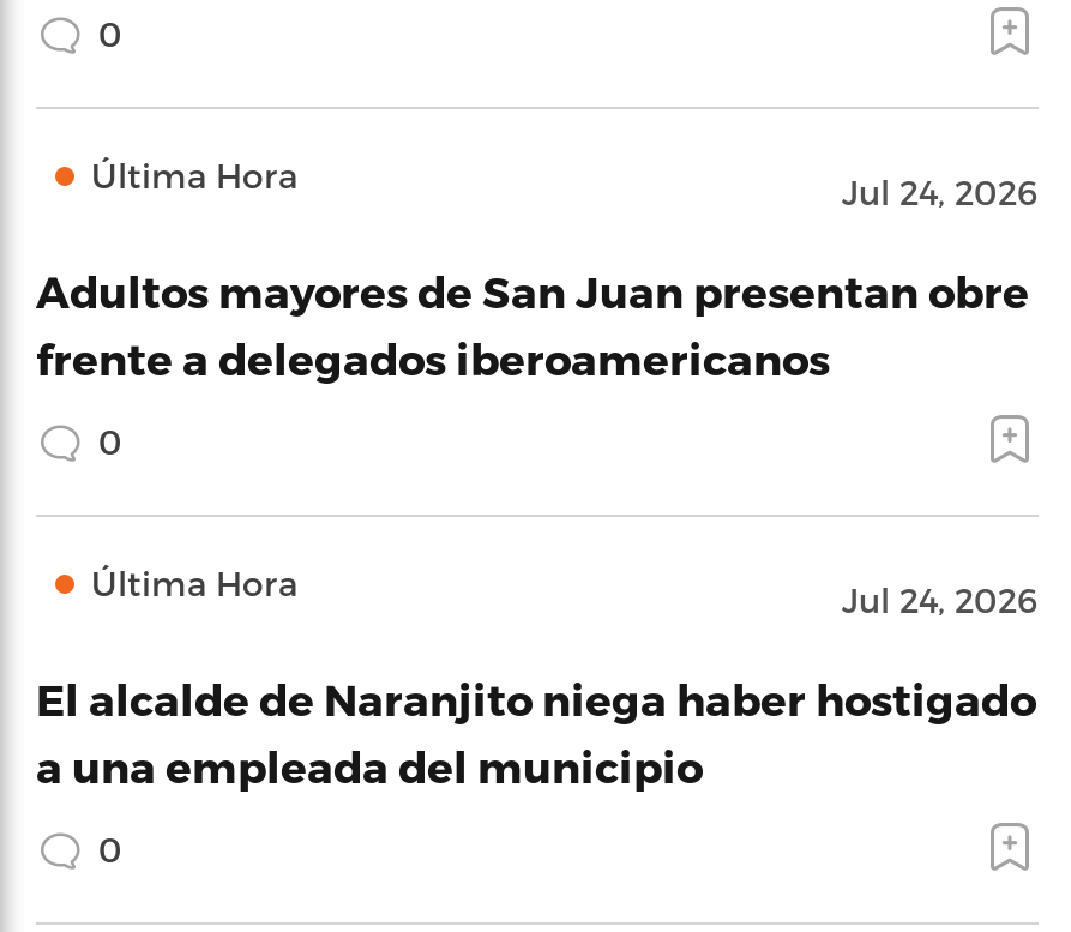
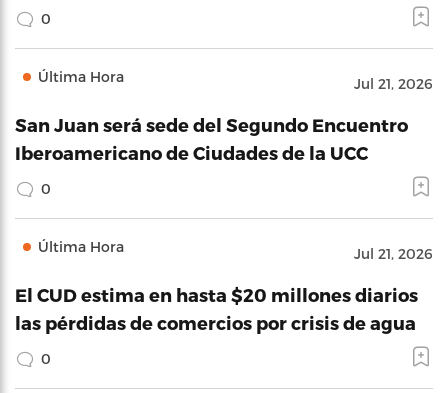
[842,170,1039,211] Jul 24, 2026 -> [354,75,433,92] Jul 21, 2026
[36,264,1029,381] Adultos mayores de San Juan presentan obre | frente a delegados iberoamericanos -> [15,114,408,163] San Juan será sede del Segundo Encuentro | Iberoamericano de Ciudades de la UCC
[842,578,1039,619] Jul 24, 2026 -> [354,245,433,262] Jul 21, 2026
[36,672,1036,789] El alcalde de Naranjito niega haber hostigado | a una empleada del municipio -> [15,284,418,333] El CUD estima en hasta $20 millones diarios | las pérdidas de comercios por crisis de agua

